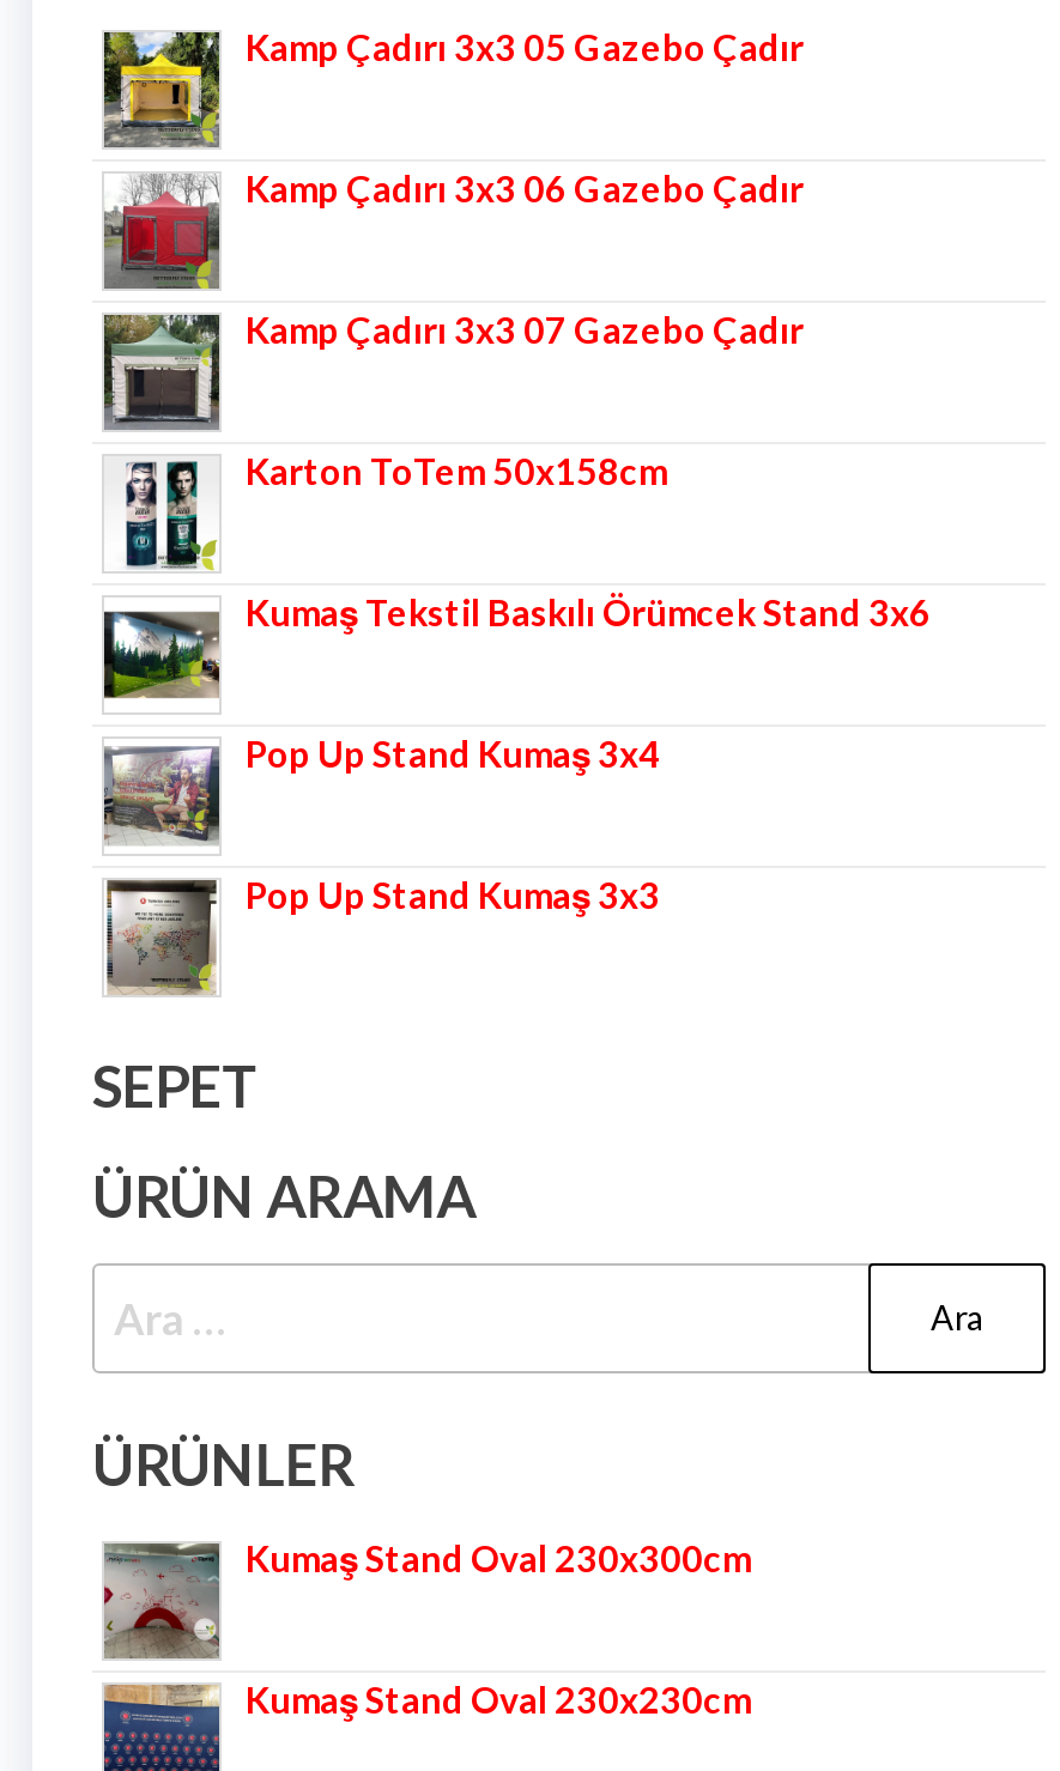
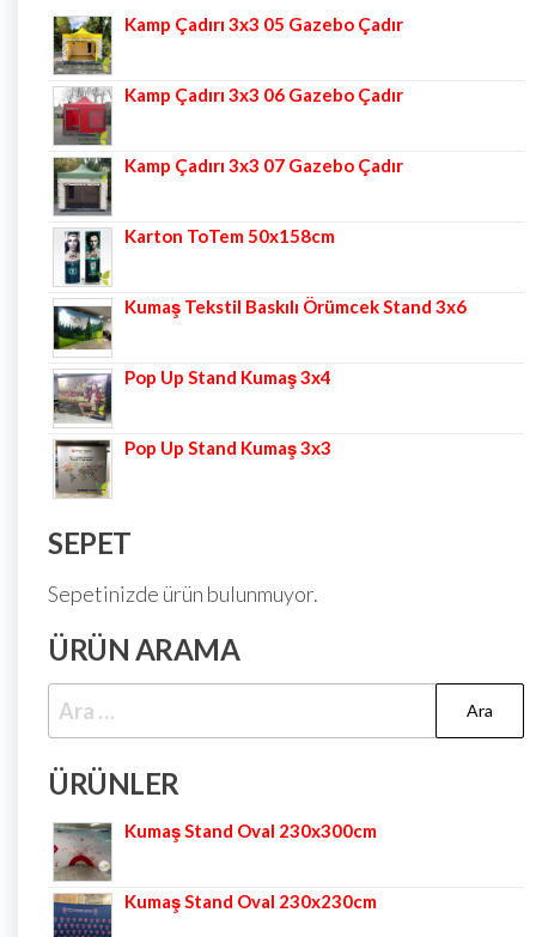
none -> [48,581,318,607] Sepetinizde ürün bulunmuyor.

